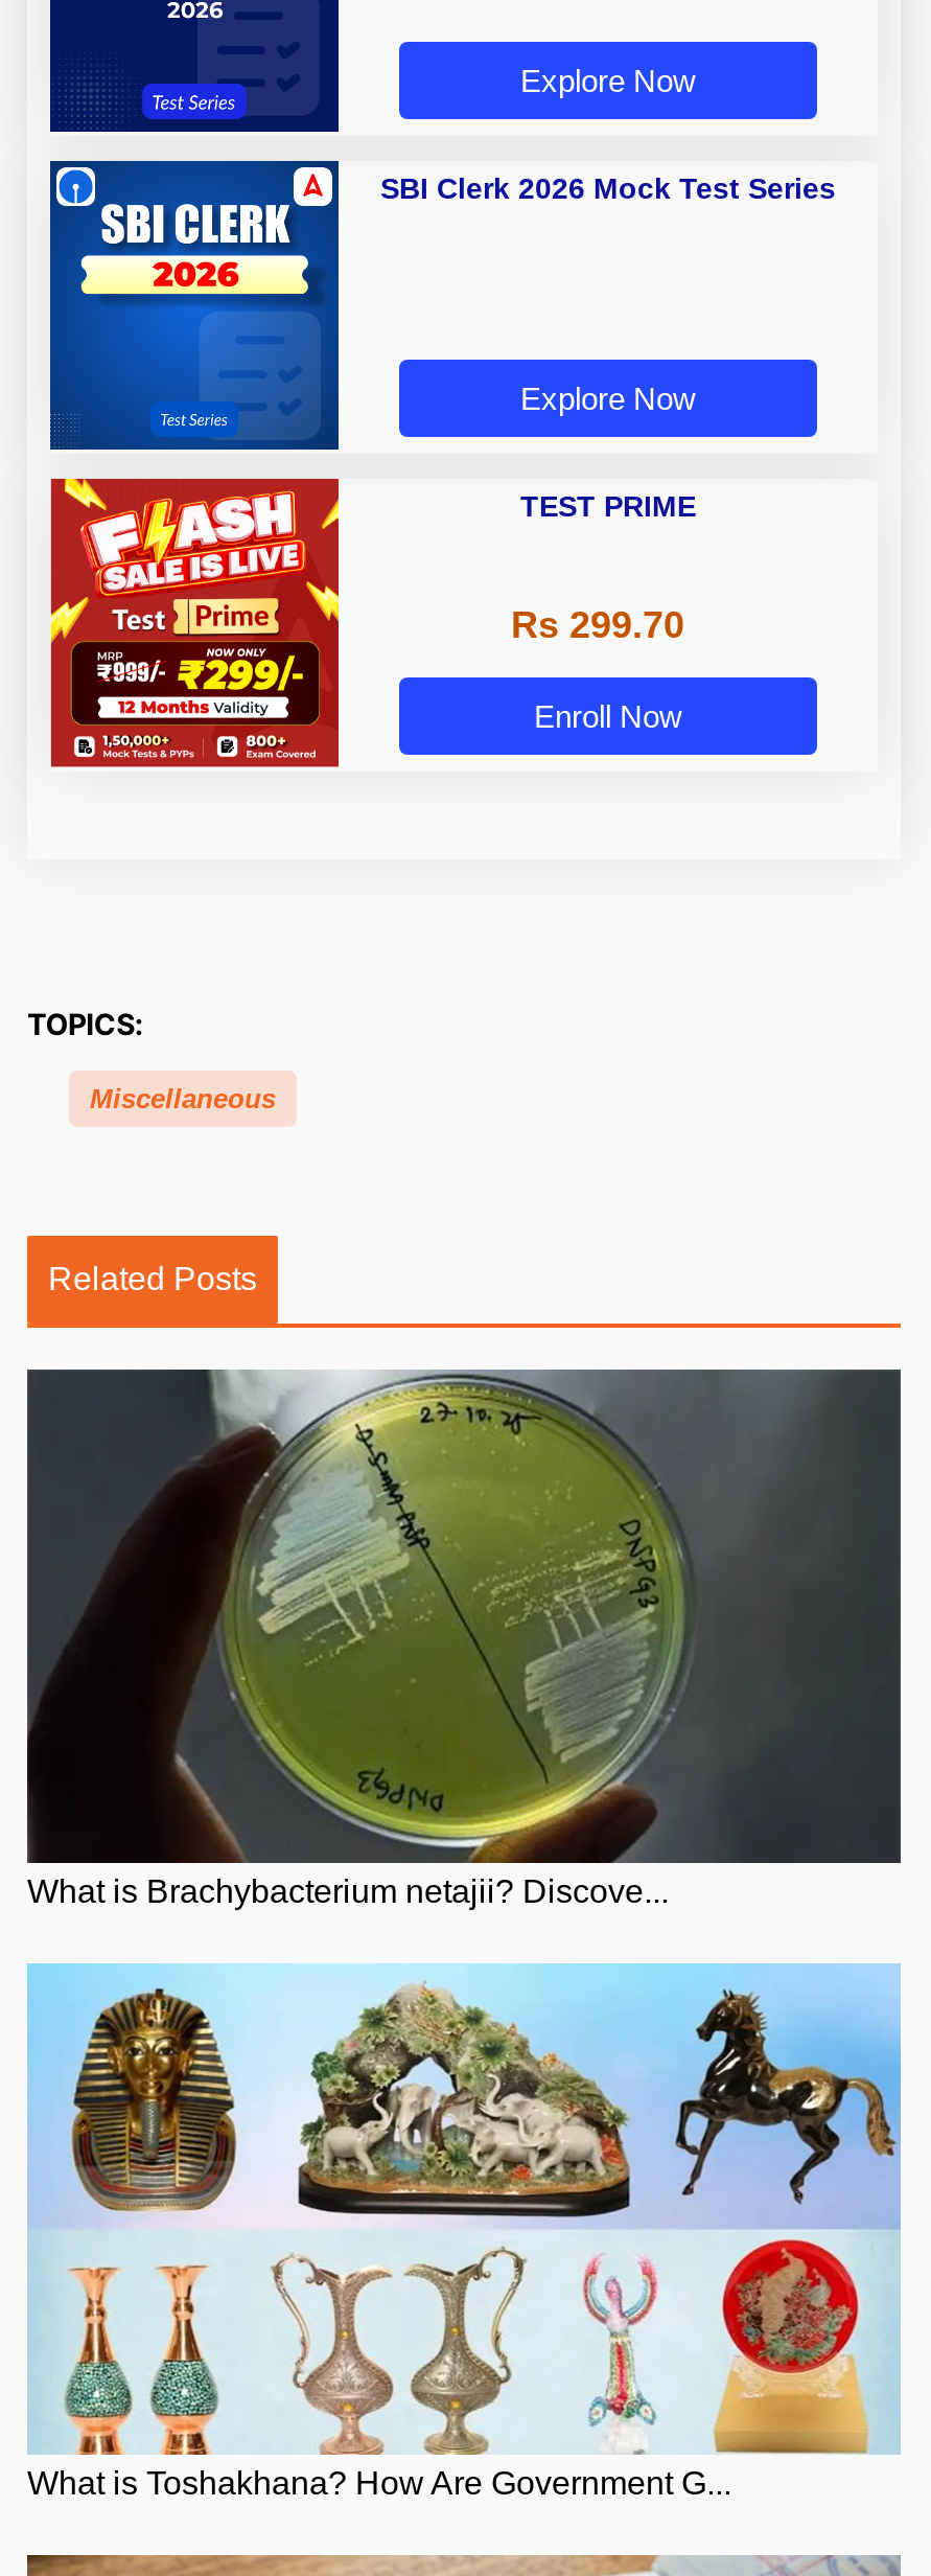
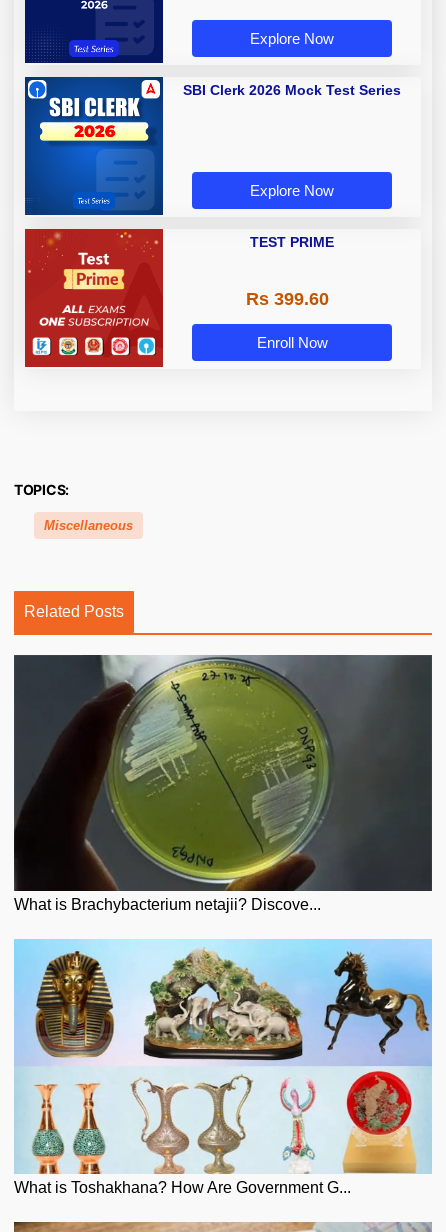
[48,477,341,761] [image] -> [24,228,164,362] [image]
[511,604,684,646] Rs 299.70 -> [245,289,328,309] Rs 399.60

